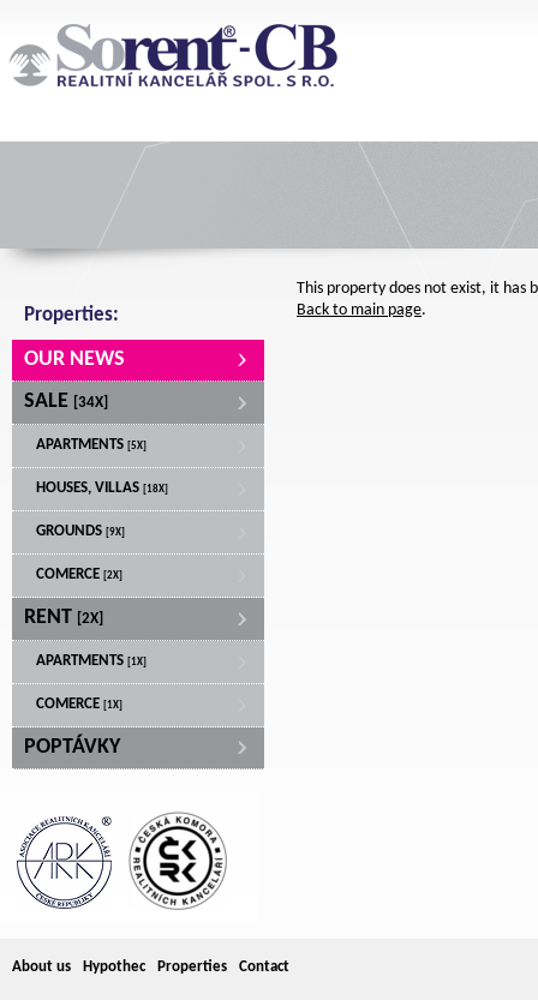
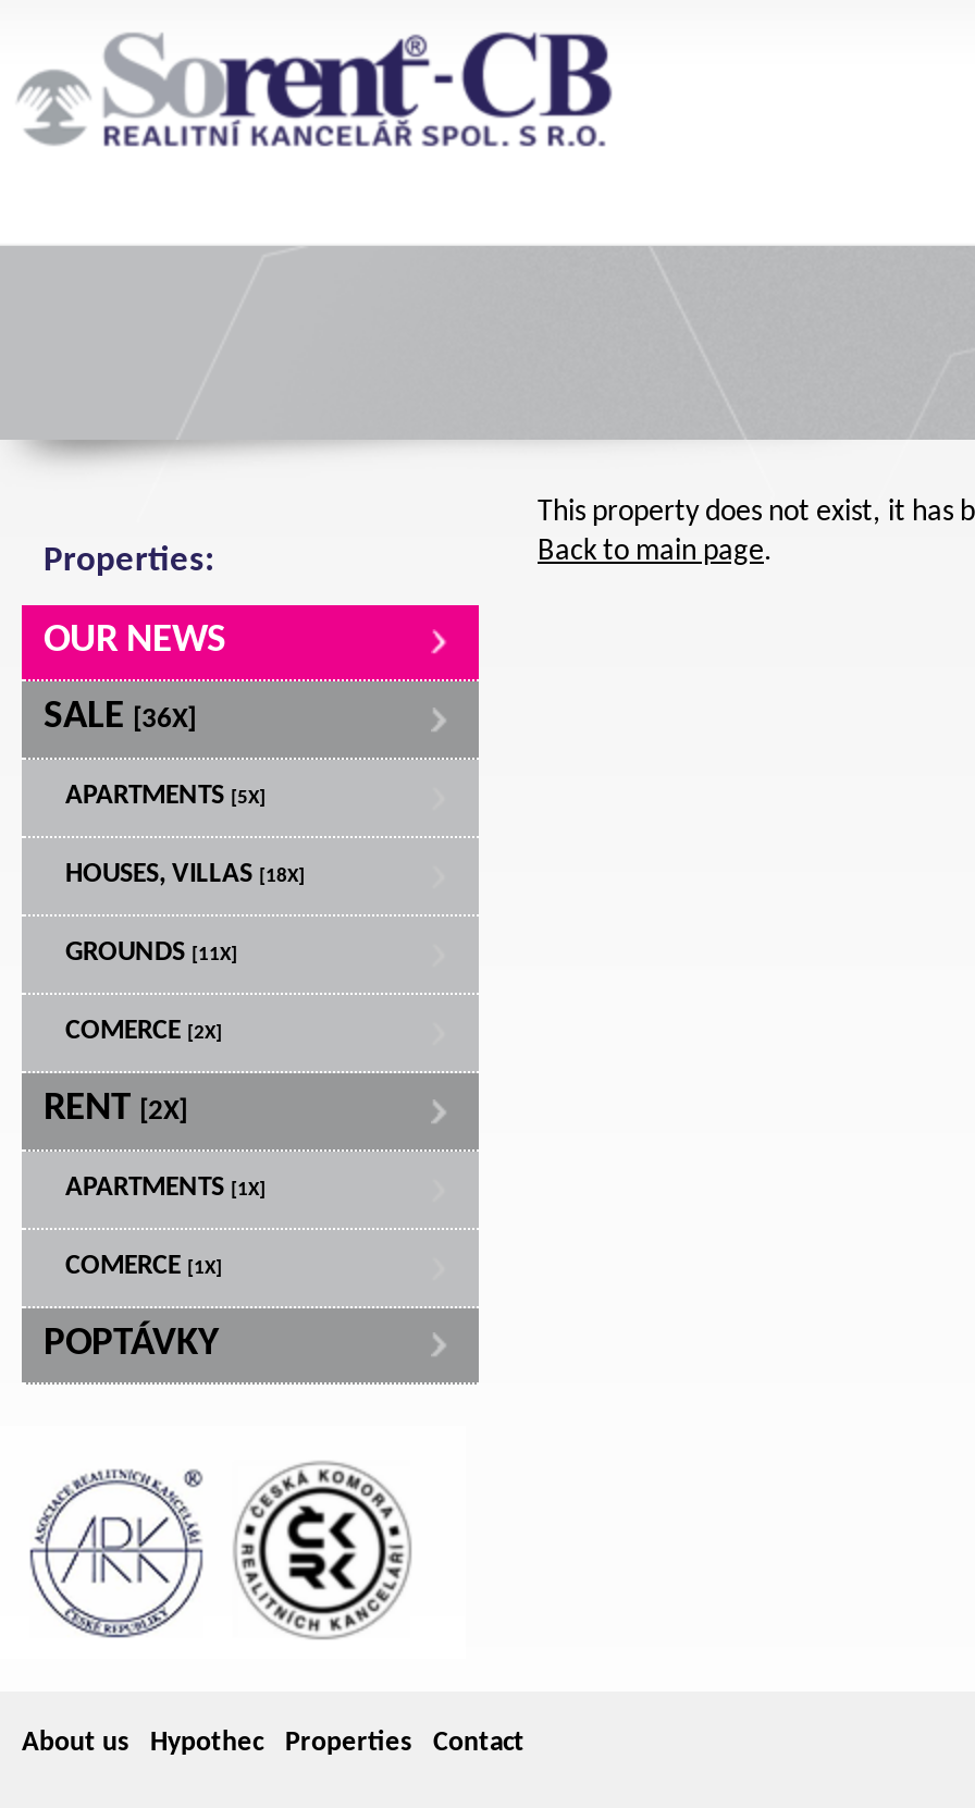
[24,391,108,413] SALE [34X] -> [44,697,196,739] SALE [36X]
[36,524,125,539] GROUNDS [9X] -> [65,939,237,967] GROUNDS [11X]

